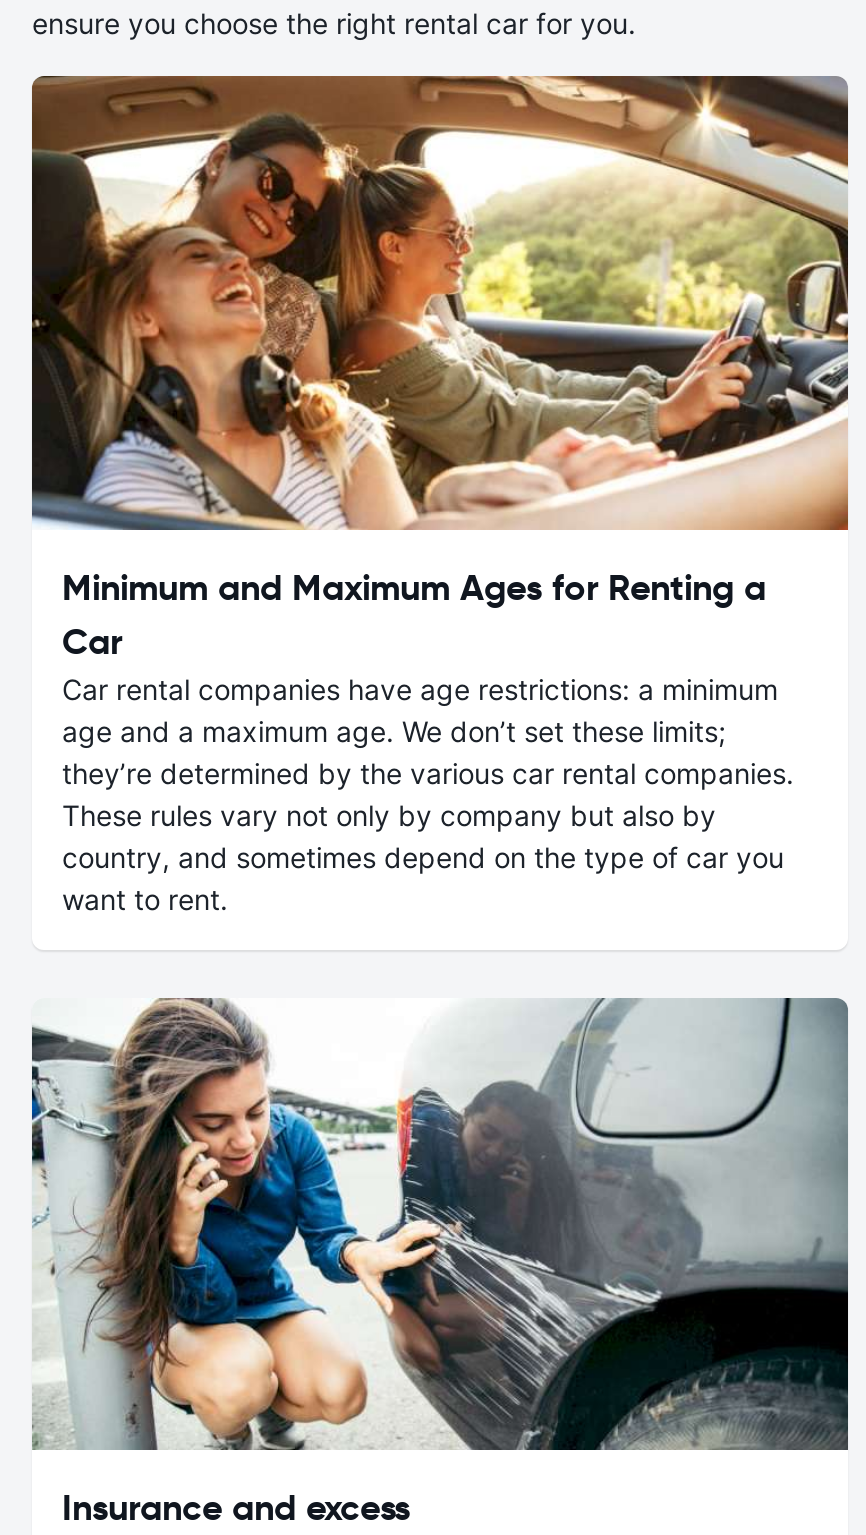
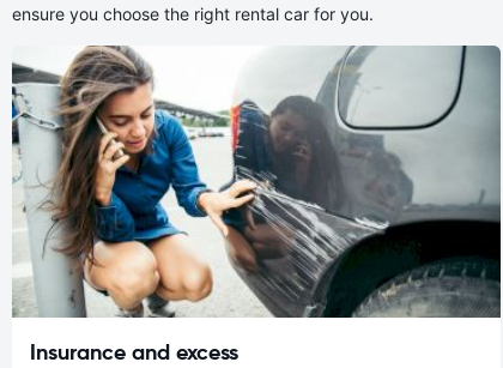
[30,74,850,915] [image] | Minimum and Maximum Ages for Renting a | Car | Car rental companies have age restrictions: a minimum | age and a maximum age. We don’t set these limits; | they’re determined by the various car rental companies. | These rules vary not only by company but also by | country, and sometimes depend on the type of car you | want to rent. -> none

